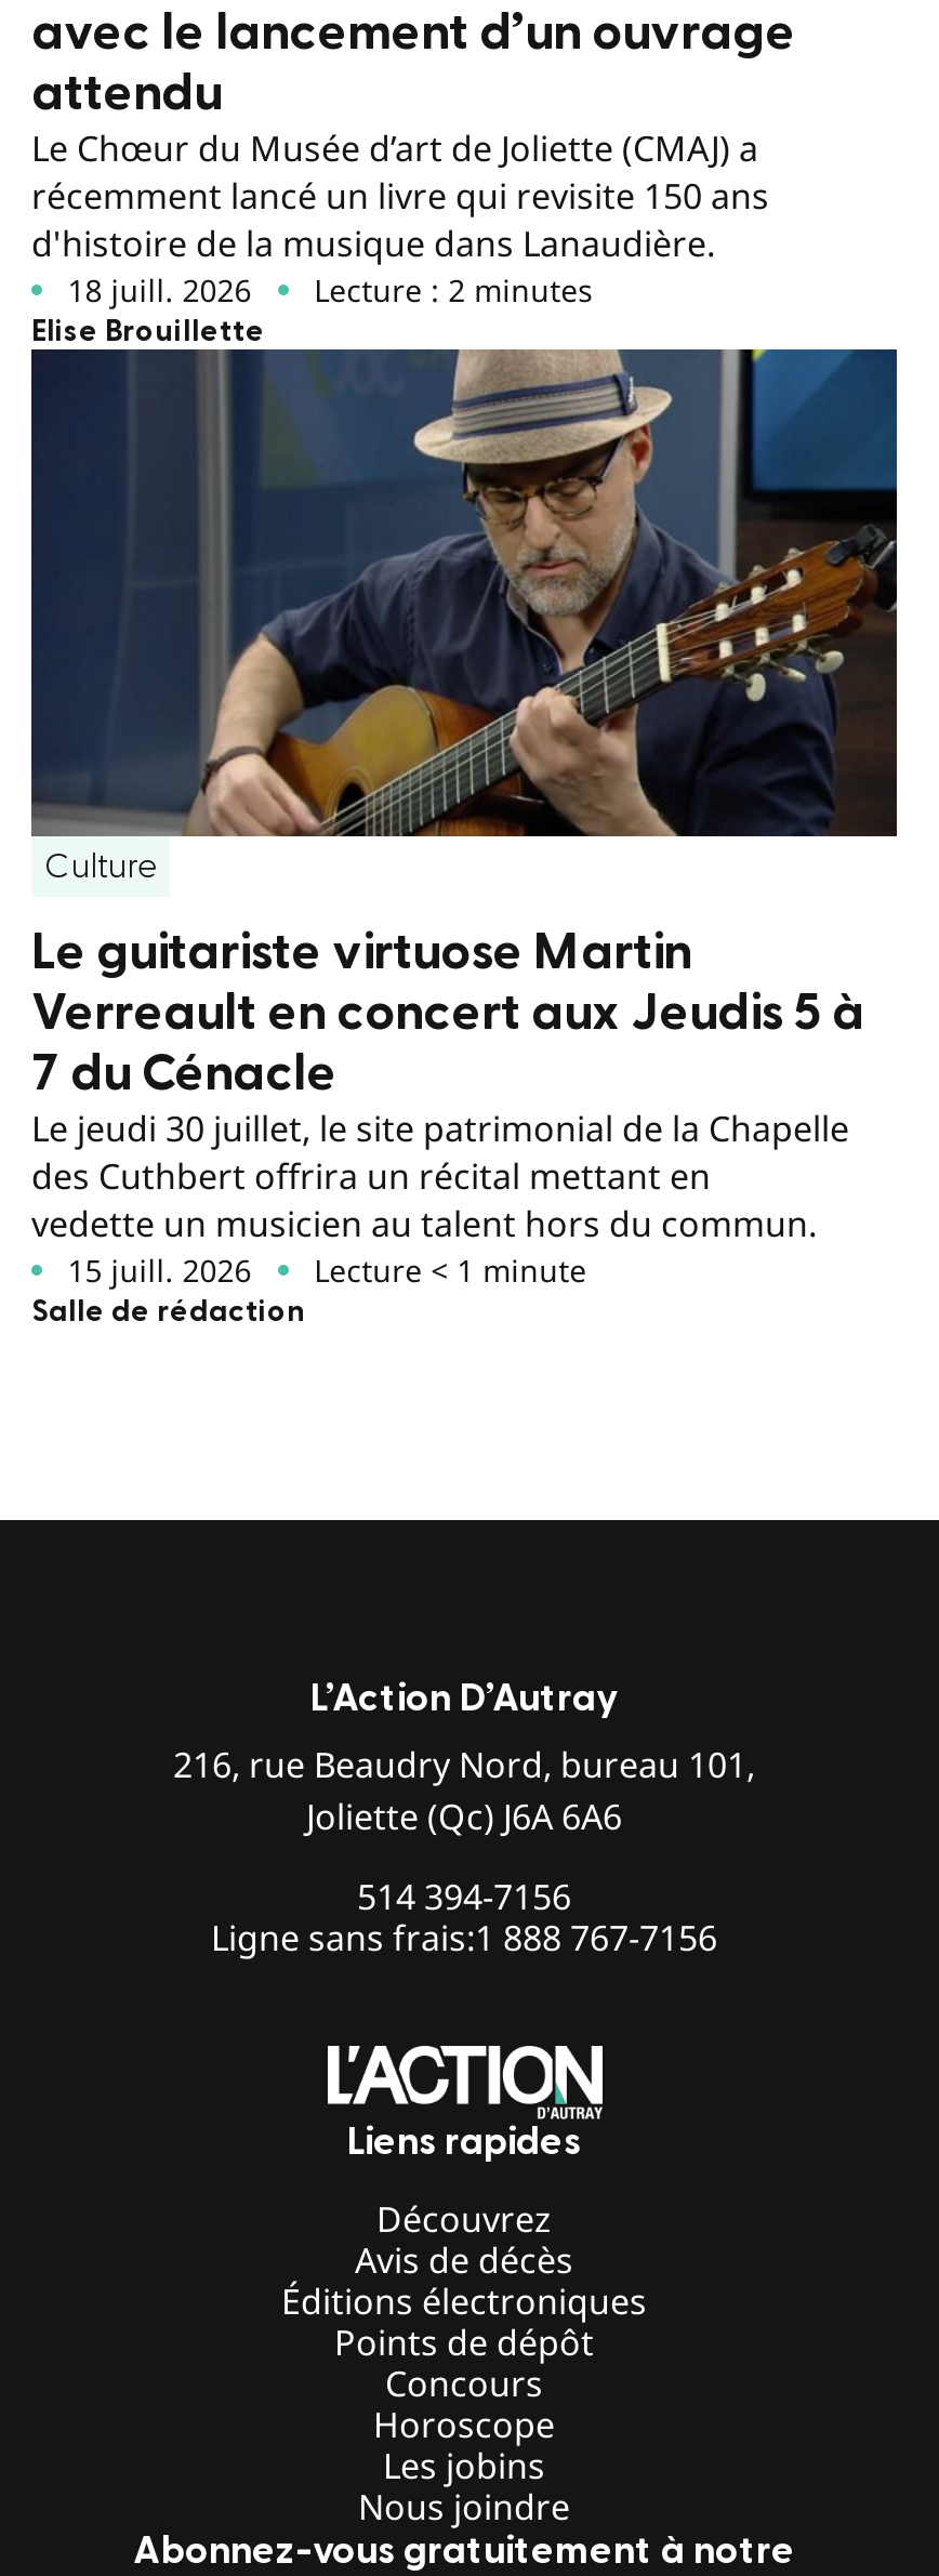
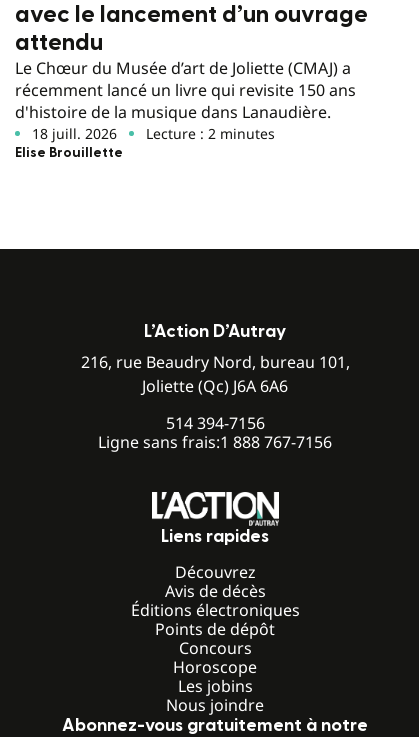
[29,346,899,1327] [image] | Culture | Le guitariste virtuose Martin | Verreault en concert aux Jeudis 5 à | 7 du Cénacle | Le jeudi 30 juillet, le site patrimonial de la Chapelle | des Cuthbert offrira un récital mettant en | vedette un musicien au talent hors du commun. | 15 juill. 2026 | Lecture < 1 minute | Salle de rédaction -> none

